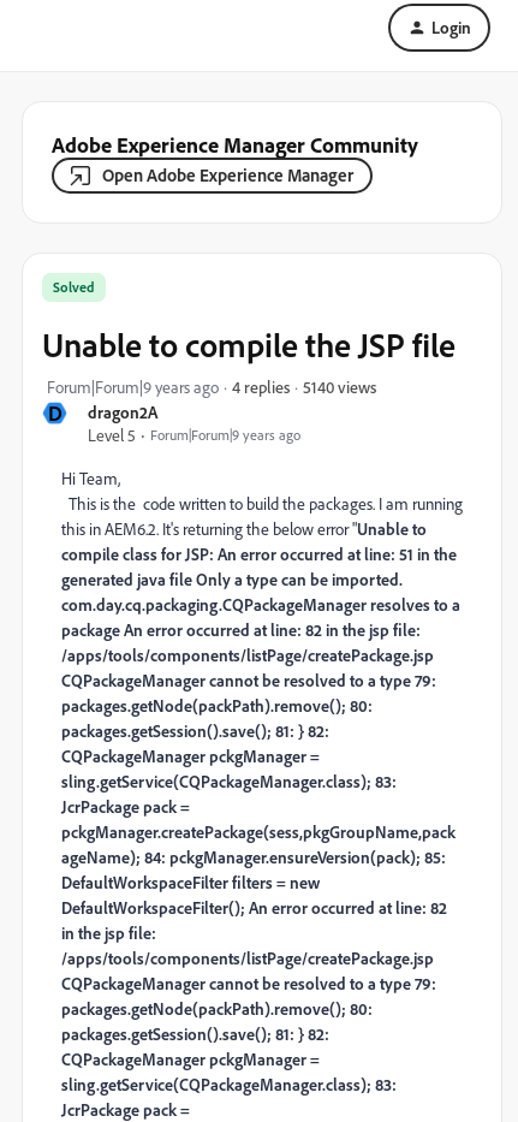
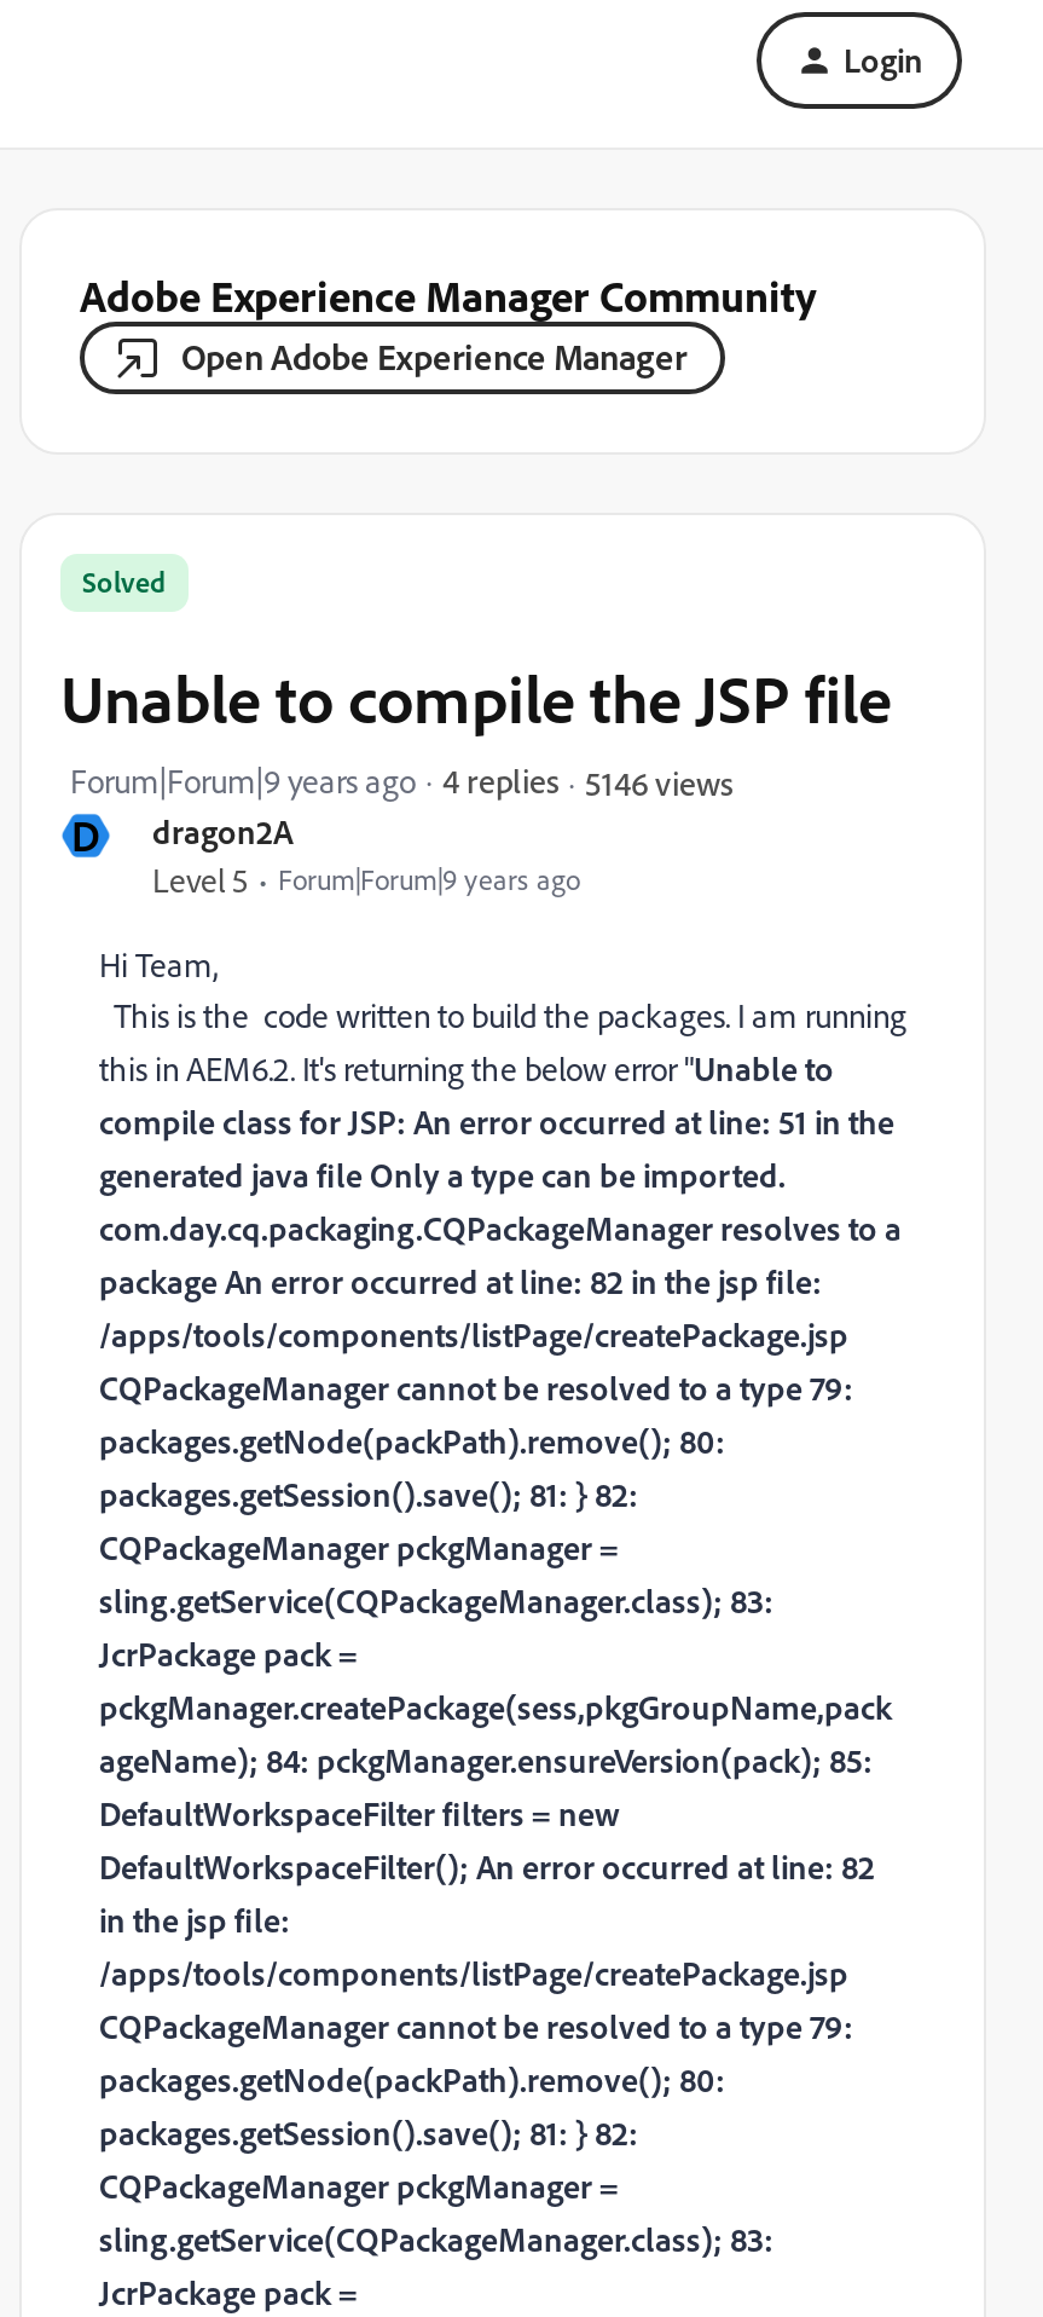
[303,376,376,396] 5140 views -> [585,761,732,802] 5146 views

